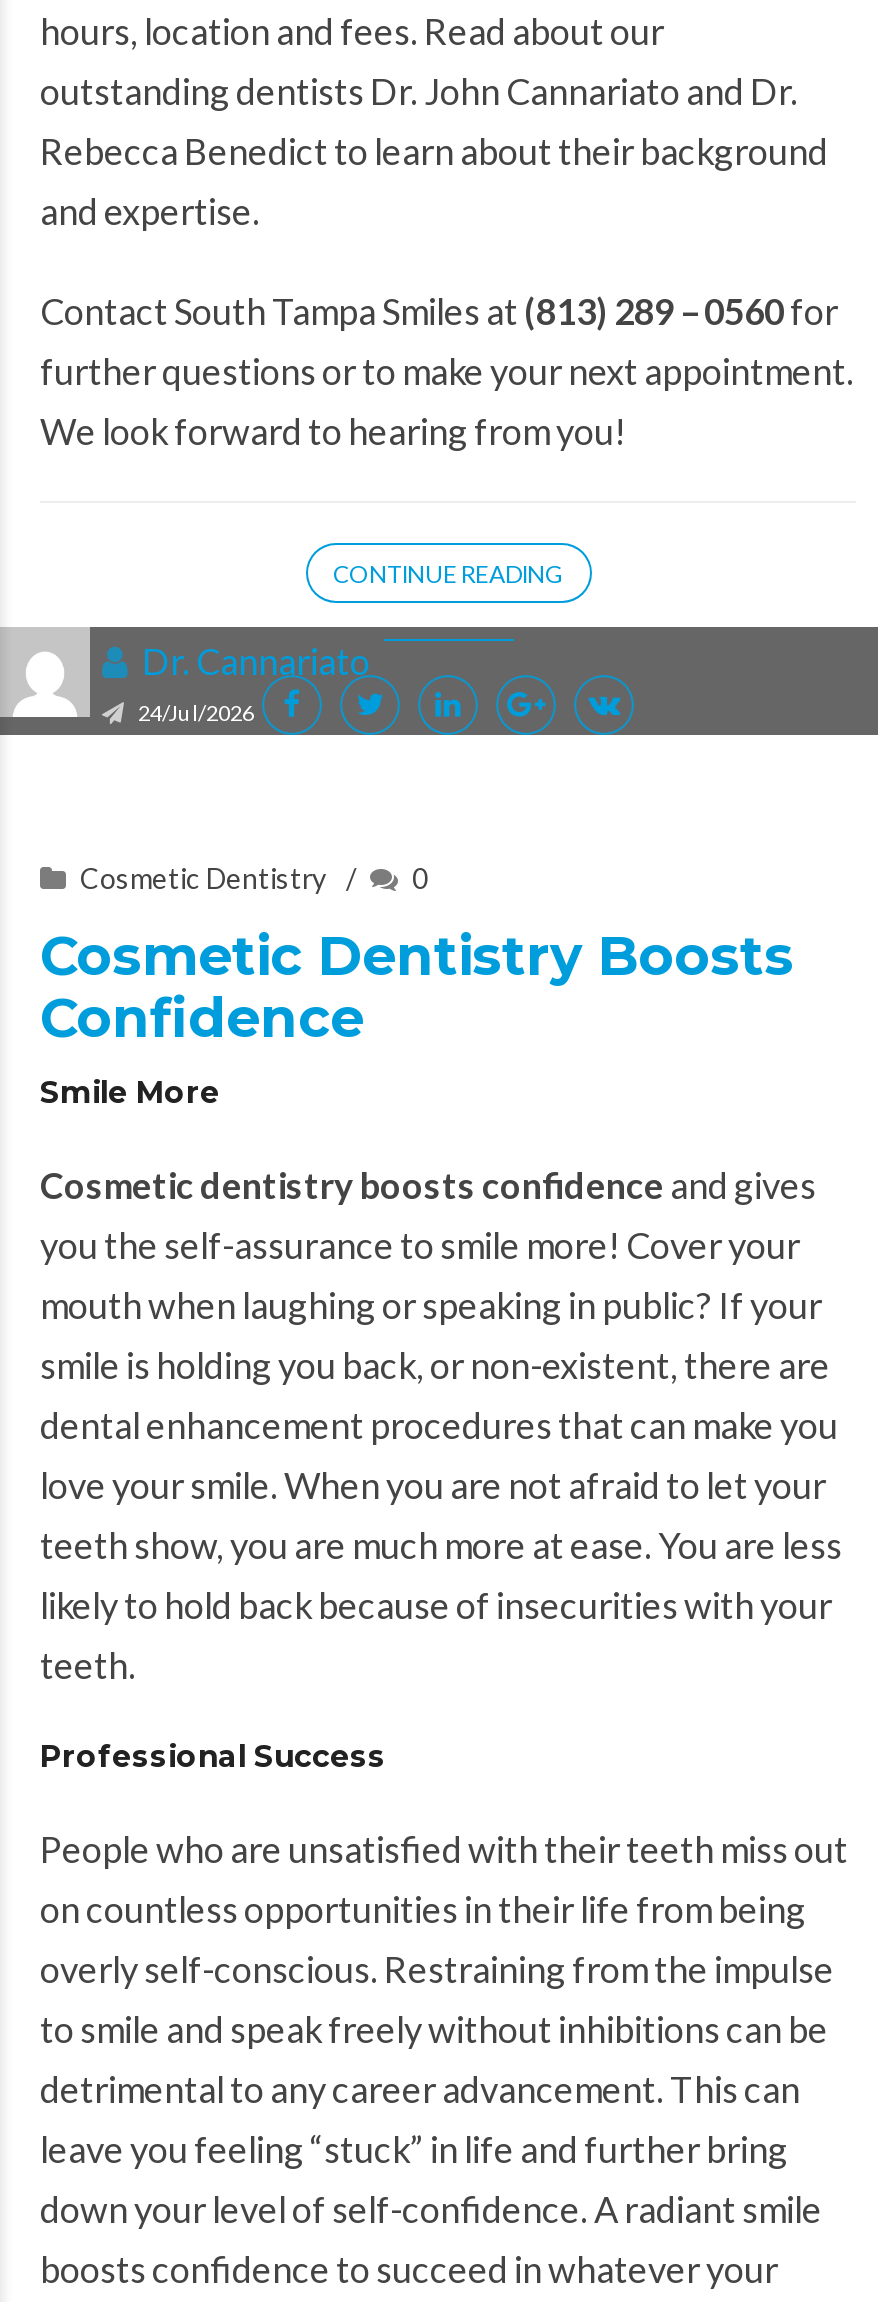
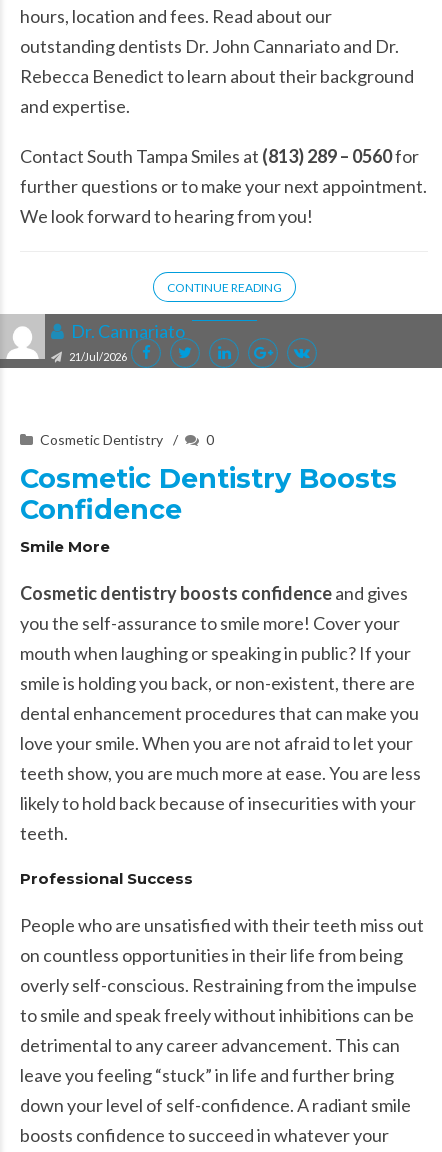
[138,700,254,726] 24/Jul/2026 -> [69,350,127,363] 21/Jul/2026

